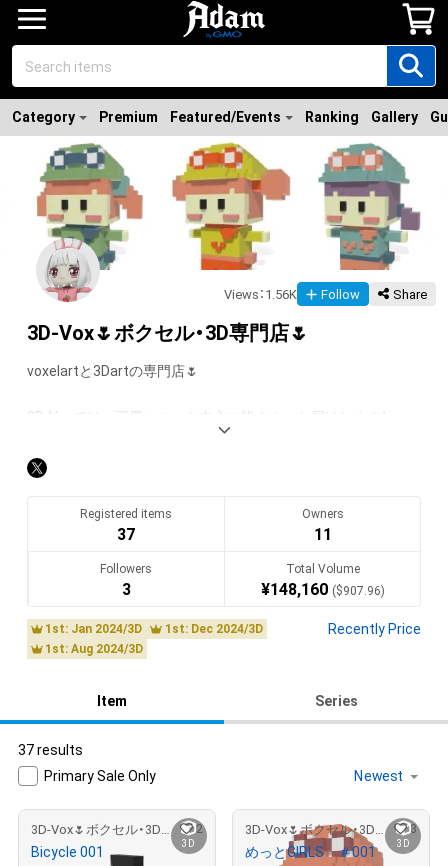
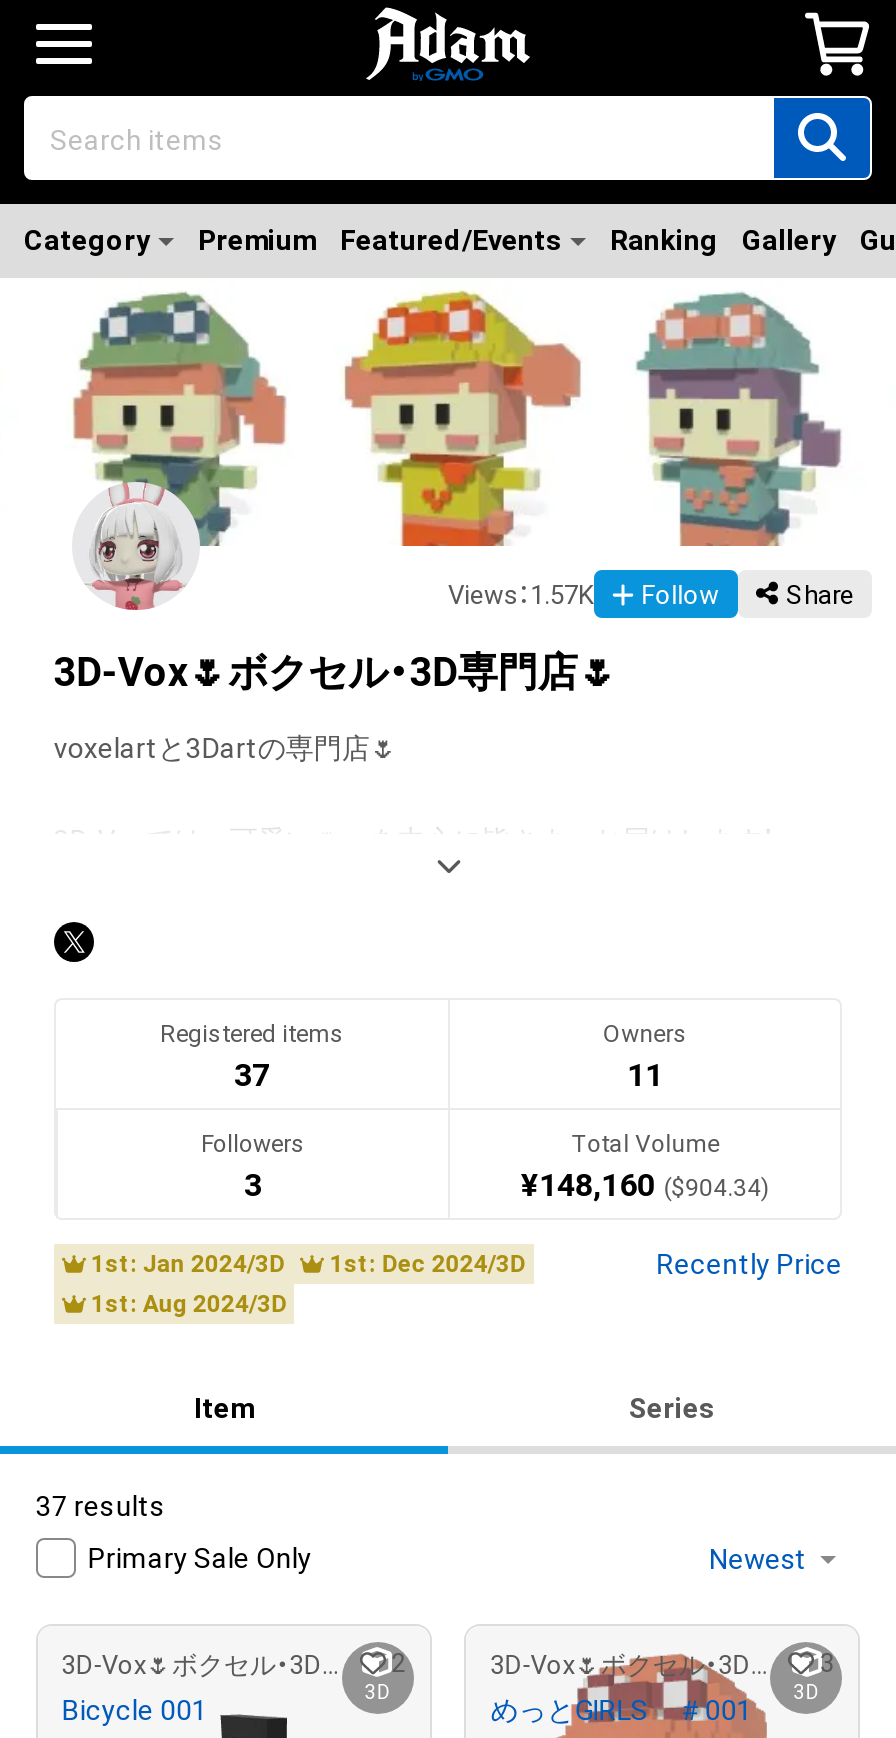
[224,287,360,302] Views：1.56K Follow -> [448,579,719,609] Views：1.57K Follow
[261,580,385,599] ¥148,160 ($907.96) -> [521,1166,769,1204] ¥148,160 ($904.34)

